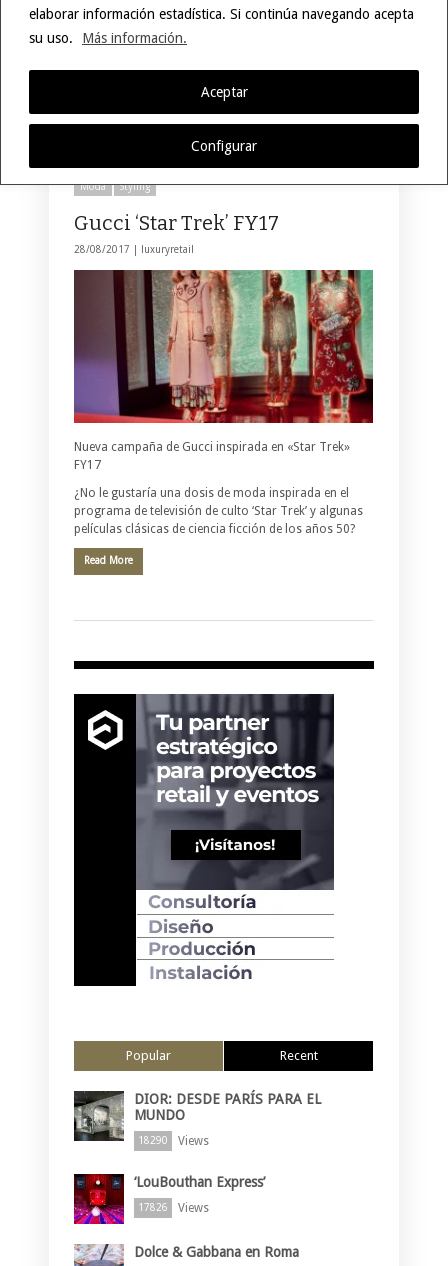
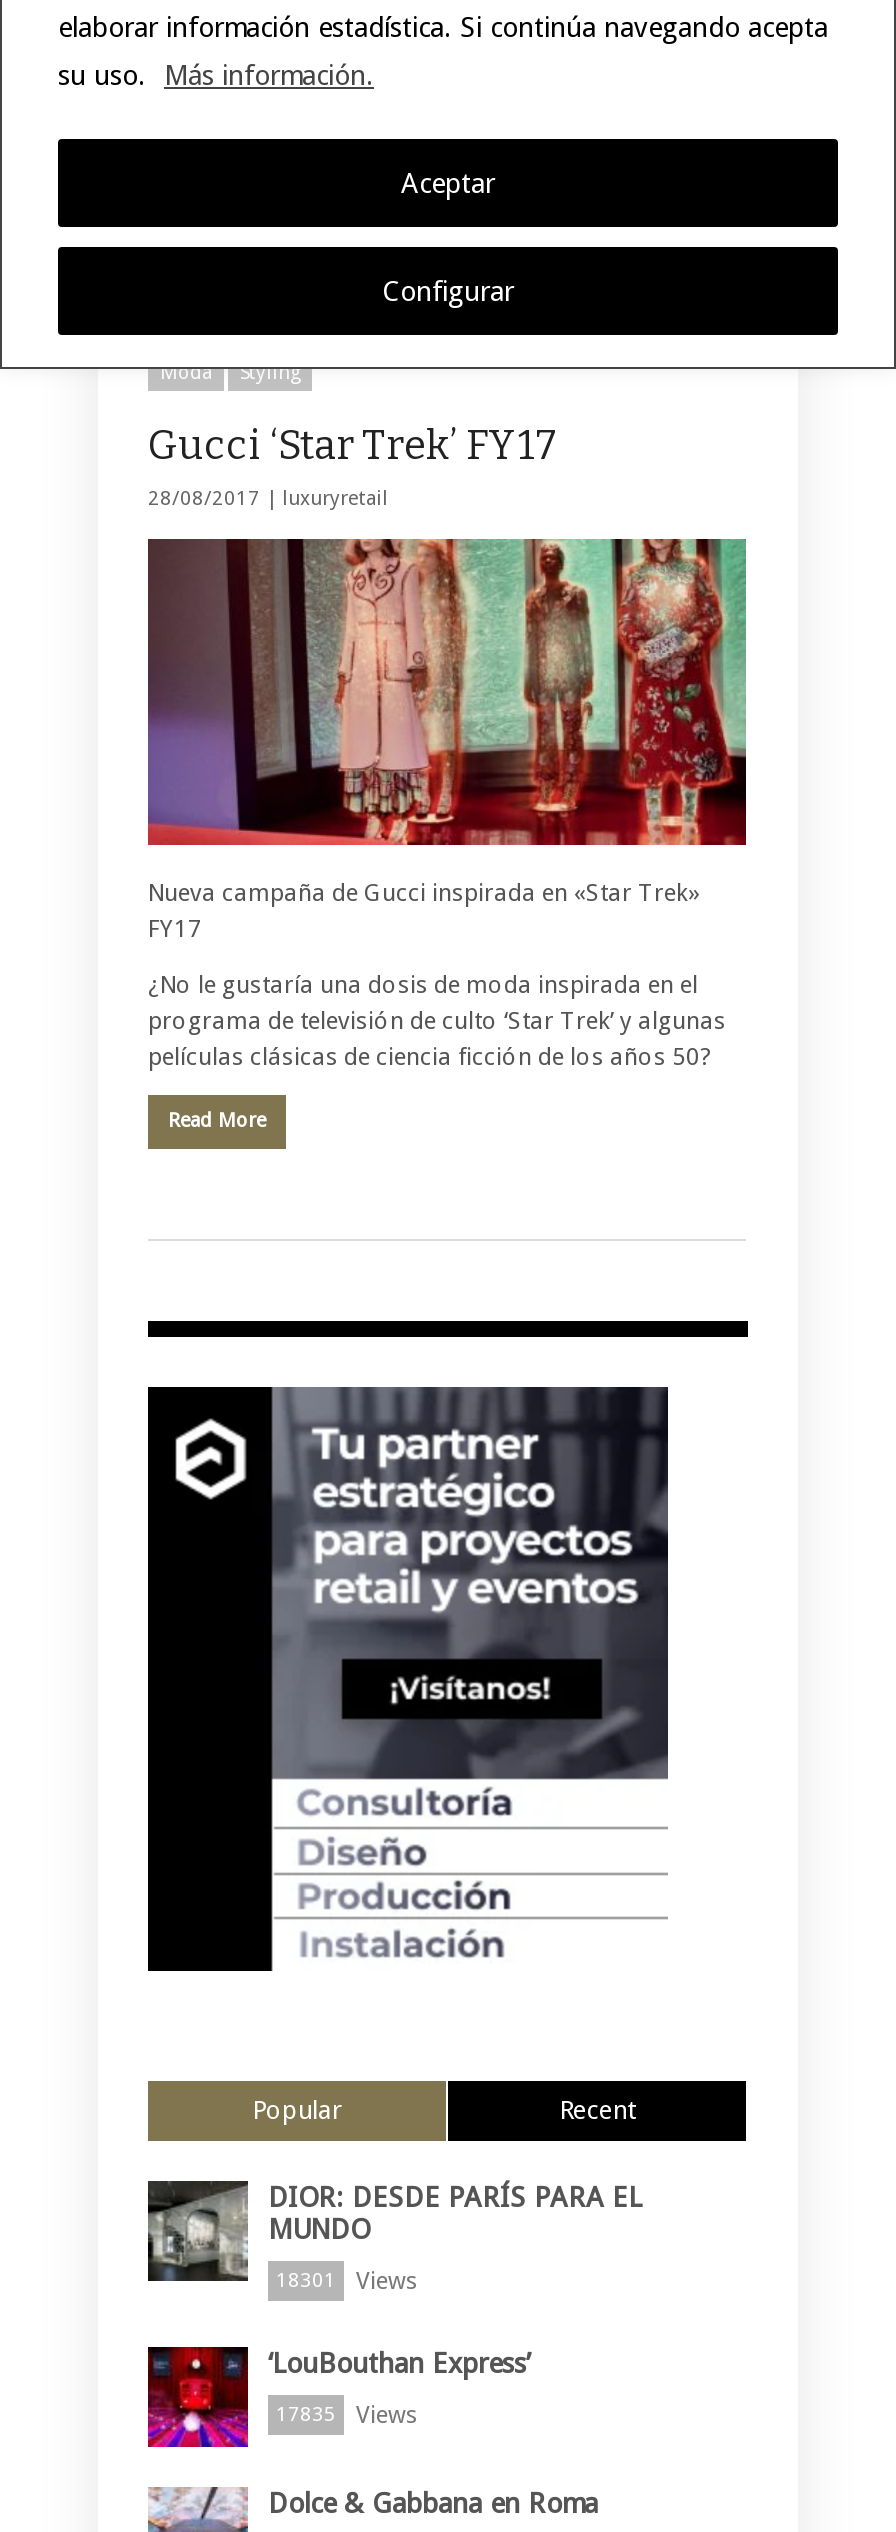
[138,1134,209,1148] 18290 Views -> [276,2268,418,2296] 18301 Views
[138,1201,209,1215] 17826 Views -> [276,2402,418,2430] 17835 Views

